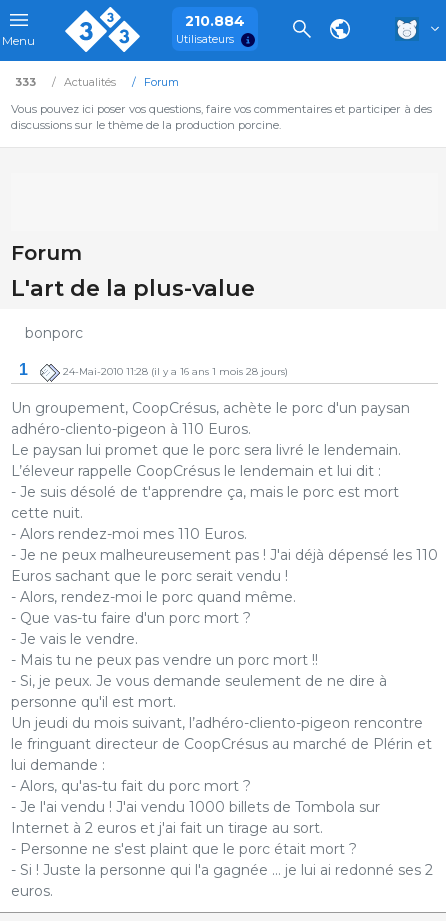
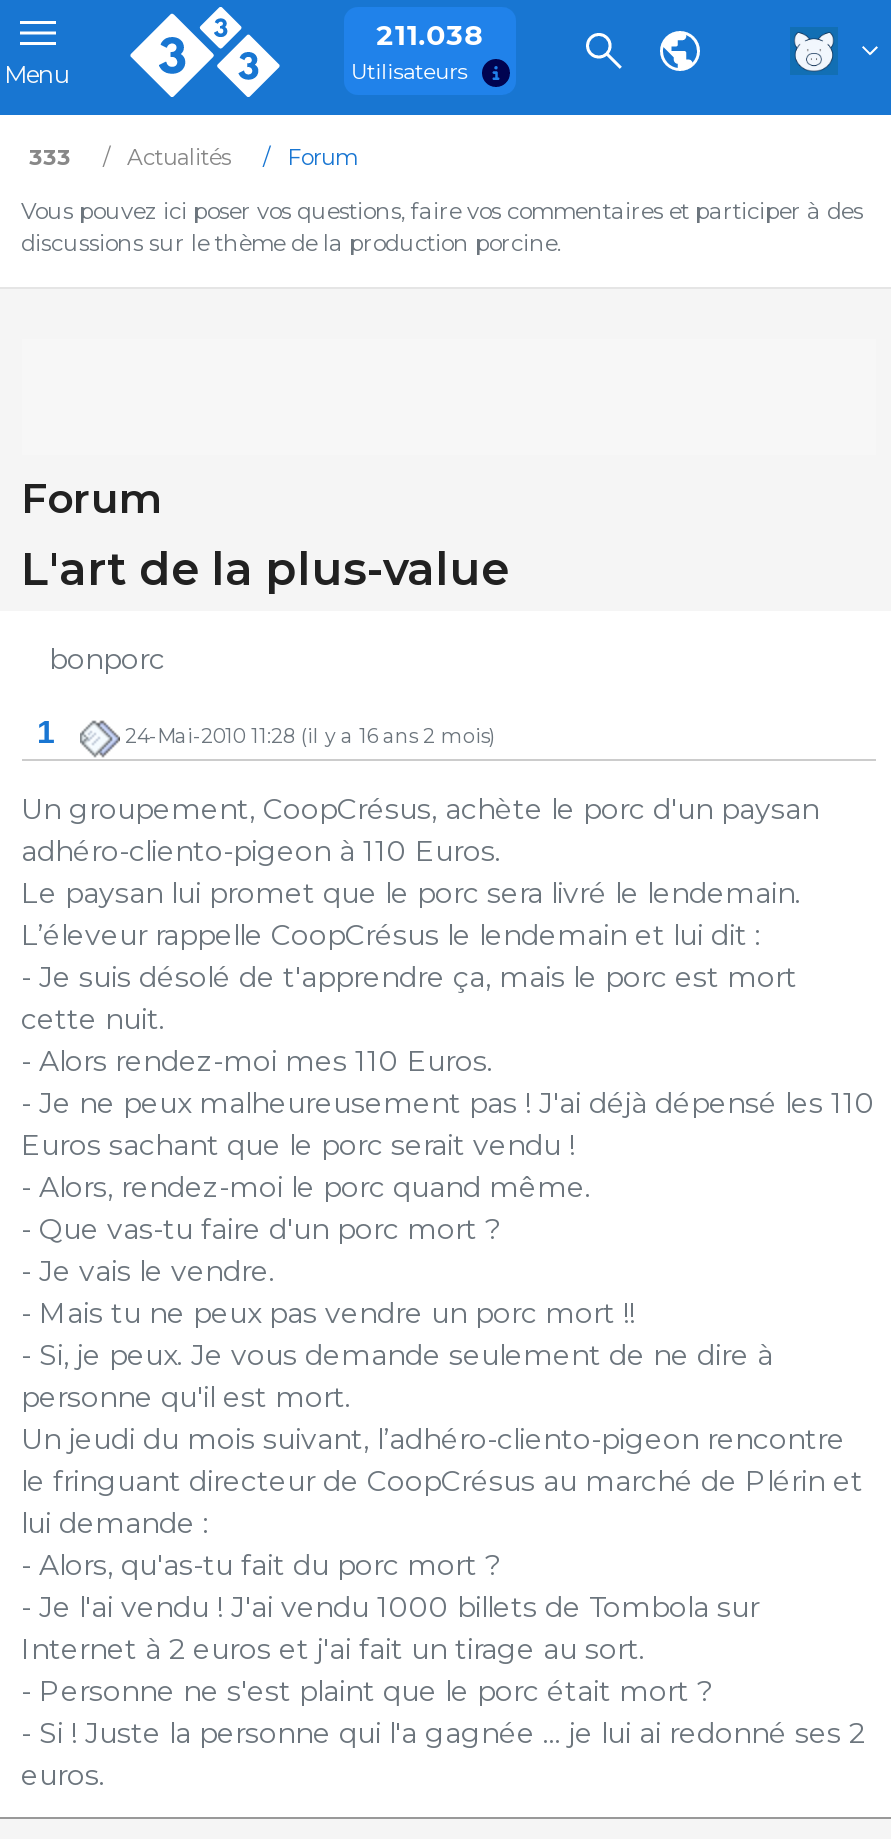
[185,11,245,29] 210.884 -> [376,16,484,52] 211.038
[62,366,287,377] 24-Mai-2010 11:28 (il y a 16 ans 1 mois 28 jours) -> [125,726,495,748] 24-Mai-2010 11:28 (il y a 16 ans 2 mois)

